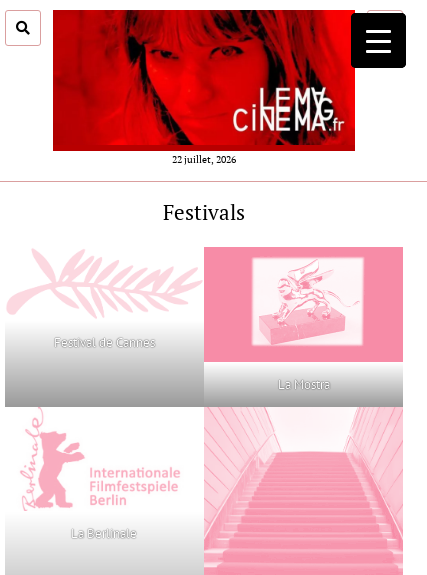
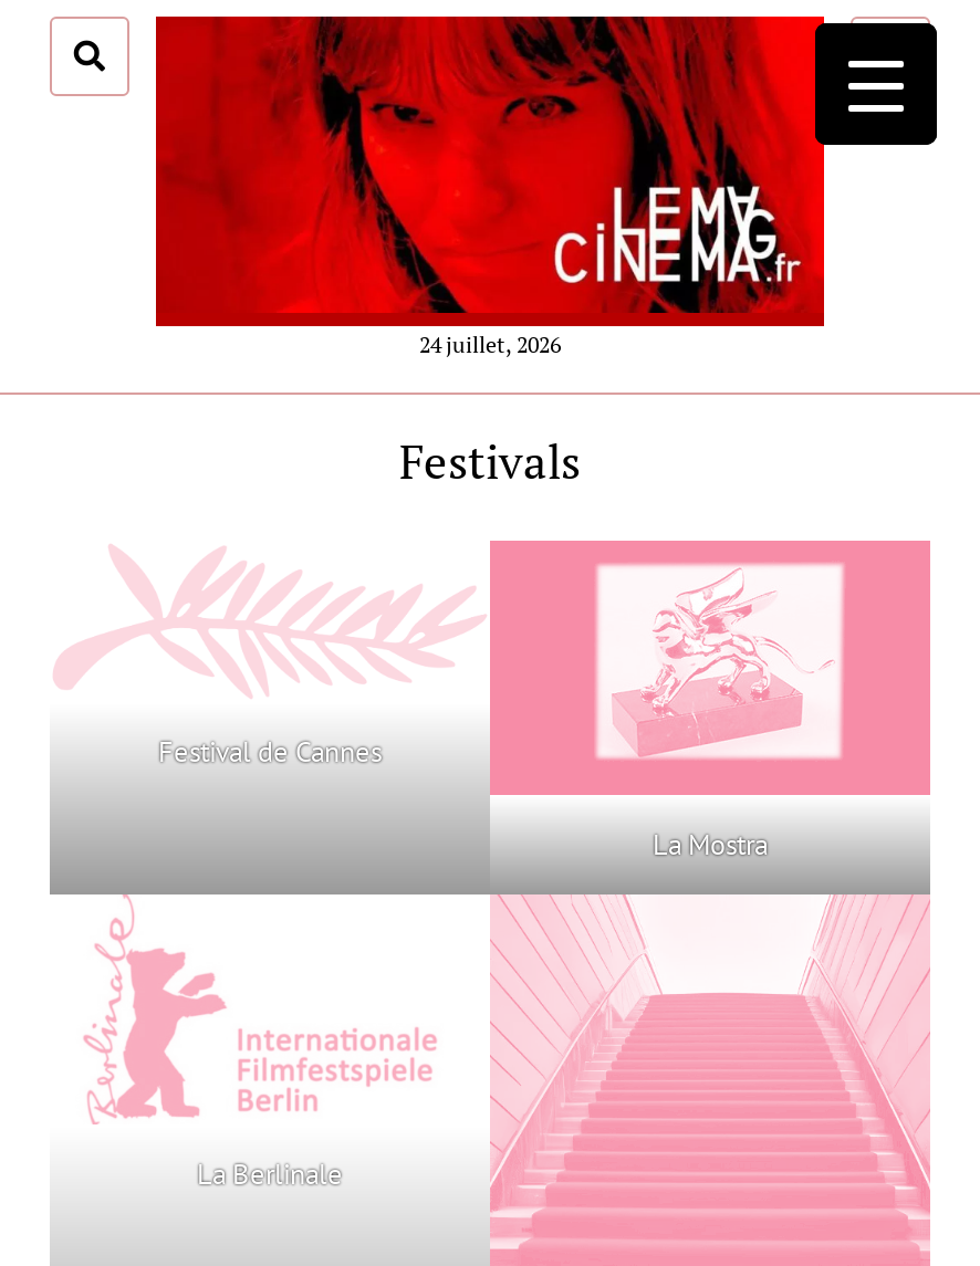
[172,153,236,166] 22 juillet, 2026 -> [419,332,561,360] 24 juillet, 2026

